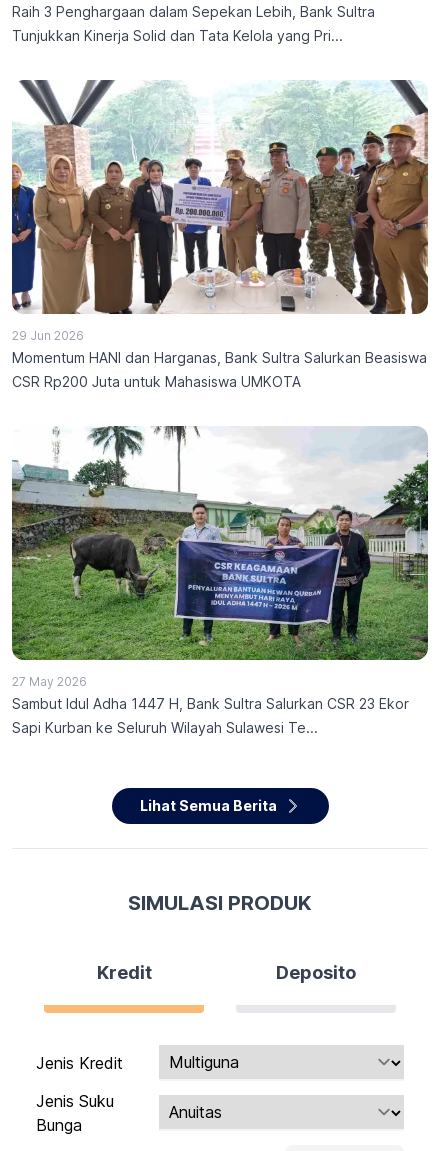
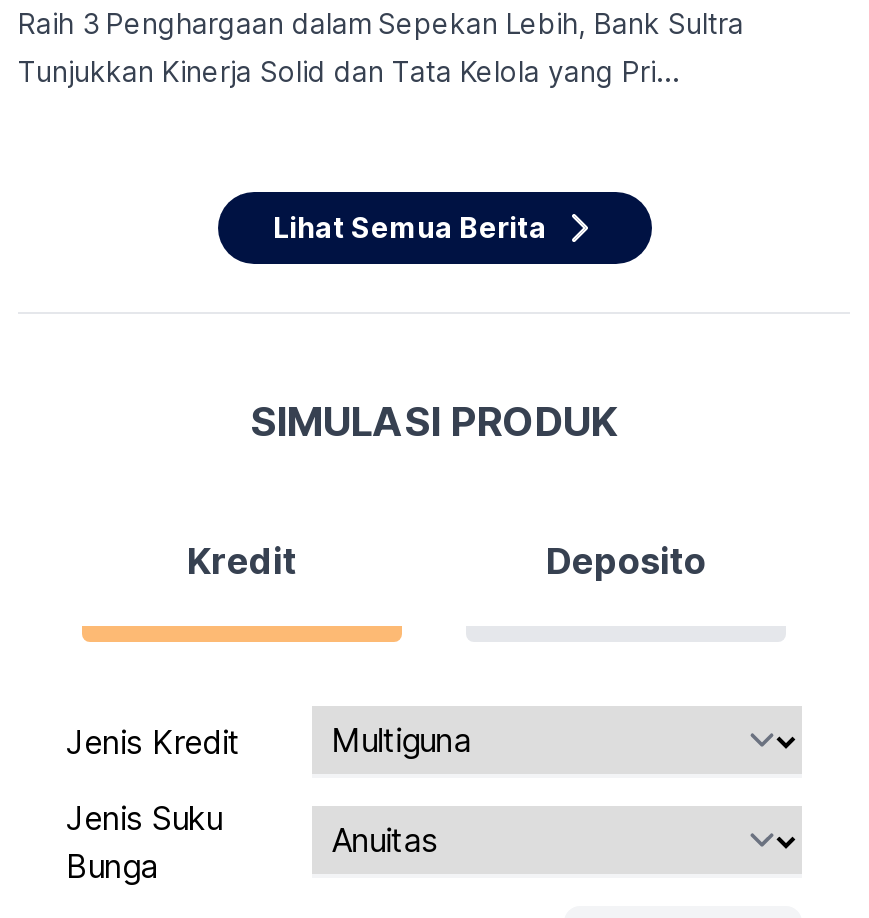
[11,79,429,390] [image] | 29 Jun 2026 | Momentum HANI dan Harganas, Bank Sultra Salurkan Beasiswa | CSR Rp200 Juta untuk Mahasiswa UMKOTA -> none
[11,425,429,736] [image] | 27 May 2026 | Sambut Idul Adha 1447 H, Bank Sultra Salurkan CSR 23 Ekor | Sapi Kurban ke Seluruh Wilayah Sulawesi Te... -> none

